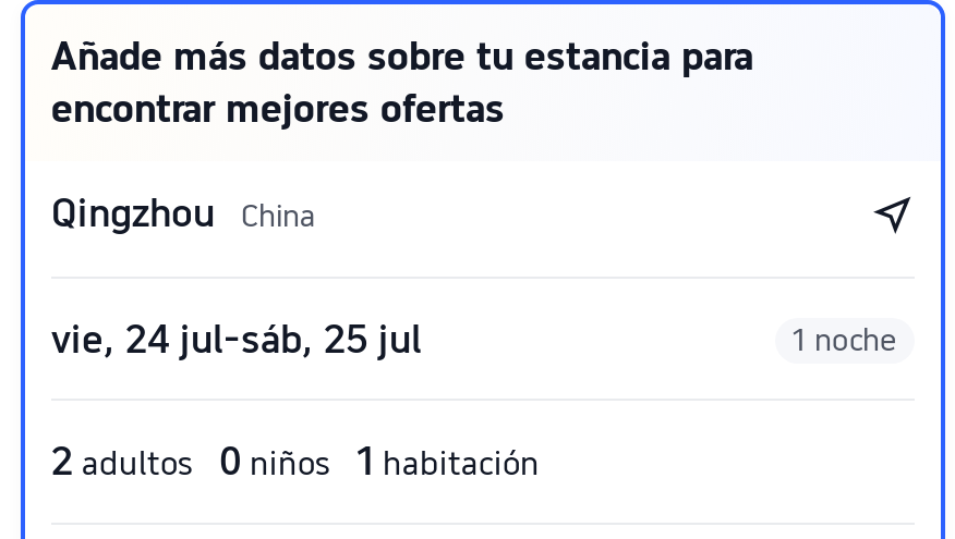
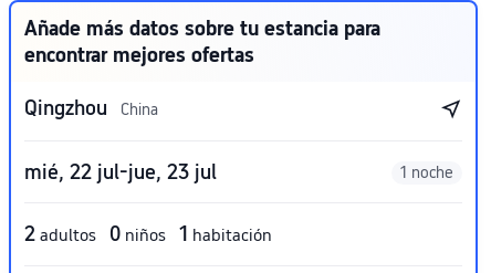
[51,316,422,362] vie, 24 jul-sáb, 25 jul -> [24,160,217,183] mié, 22 jul-jue, 23 jul

